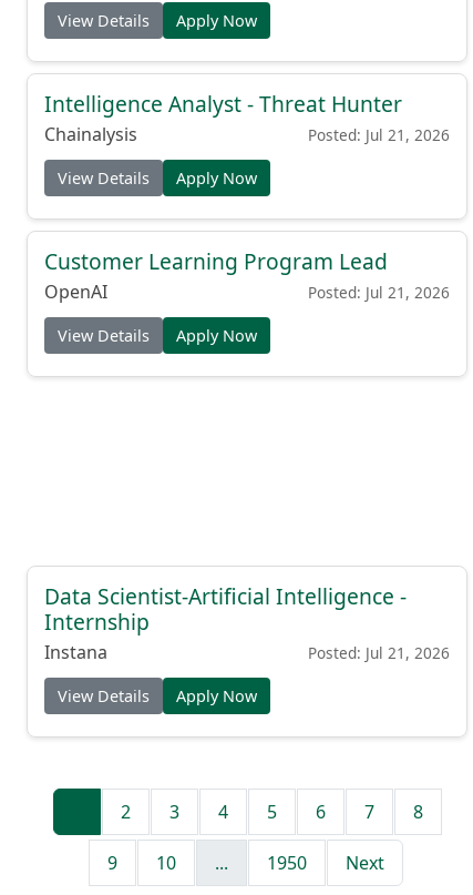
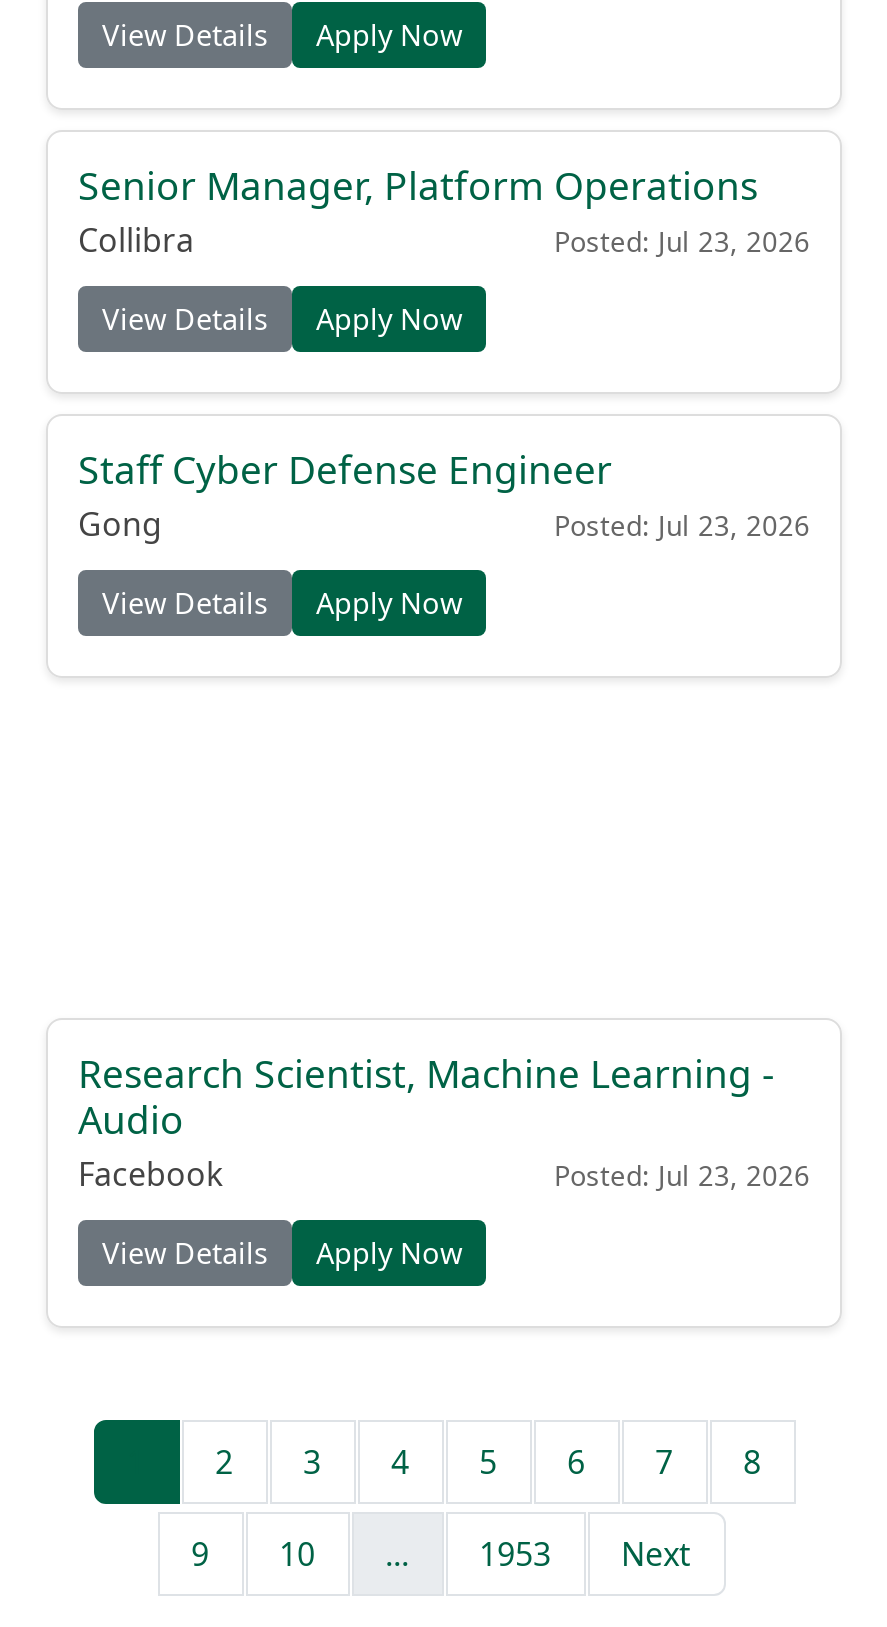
[44,89,450,146] Intelligence Analyst - Threat Hunter | Chainalysis | Posted: Jul 21, 2026 -> [78,158,810,261] Senior Manager, Platform Operations | Collibra | Posted: Jul 23, 2026
[44,246,450,303] Customer Learning Program Lead | OpenAI | Posted: Jul 21, 2026 -> [78,442,810,545] Staff Cyber Defense Engineer | Gong | Posted: Jul 23, 2026
[44,581,450,664] Data Scientist-Artificial Intelligence - | Internship | Instana | Posted: Jul 21, 2026 -> [78,1046,810,1195] Research Scientist, Machine Learning - | Audio | Facebook | Posted: Jul 23, 2026
[266,851,306,875] 1950 -> [479,1532,551,1576] 1953

